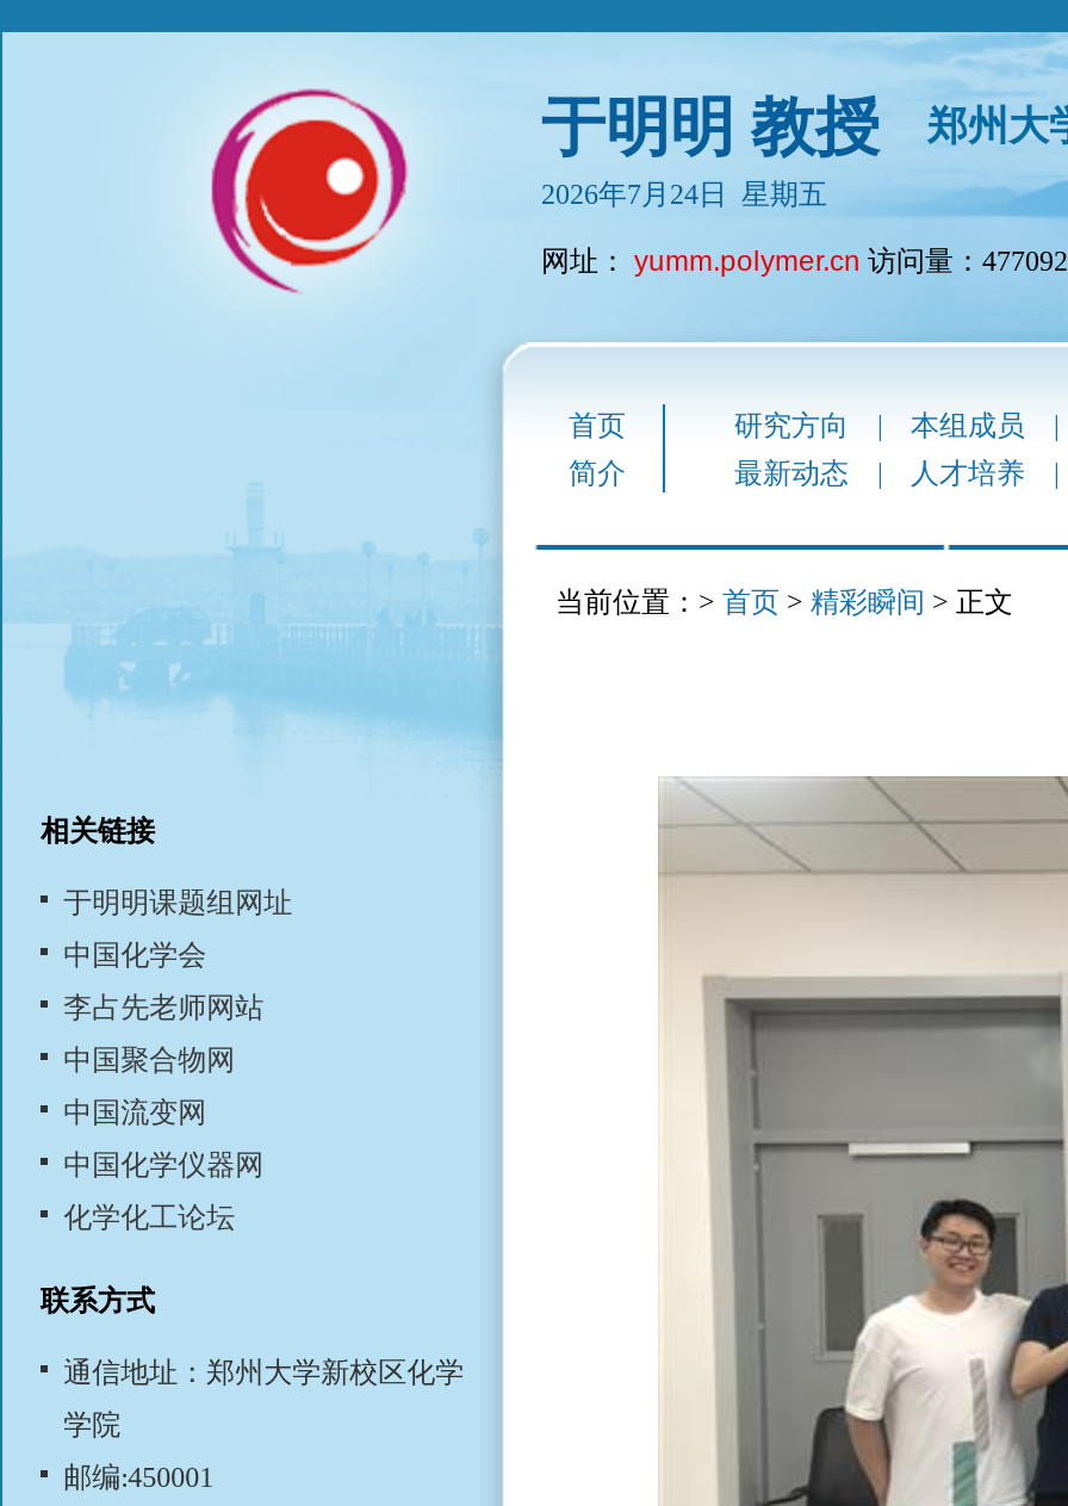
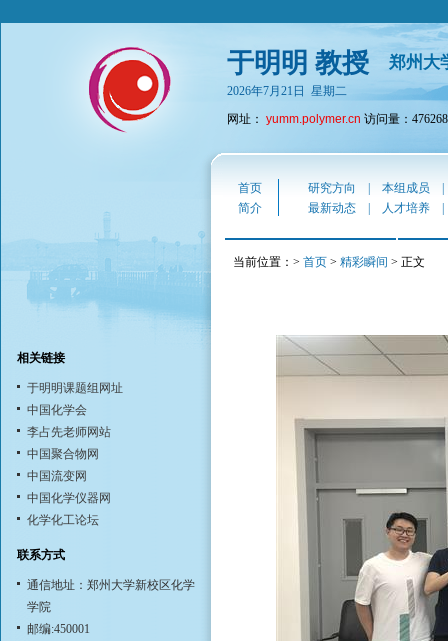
[541,178,827,211] 2026年7月24日 星期五 -> [227,84,347,98] 2026年7月21日 星期二
[541,244,1068,278] 网址：yumm.polymer.cn访问量：477092 -> [227,112,448,126] 网址：yumm.polymer.cn访问量：476268

